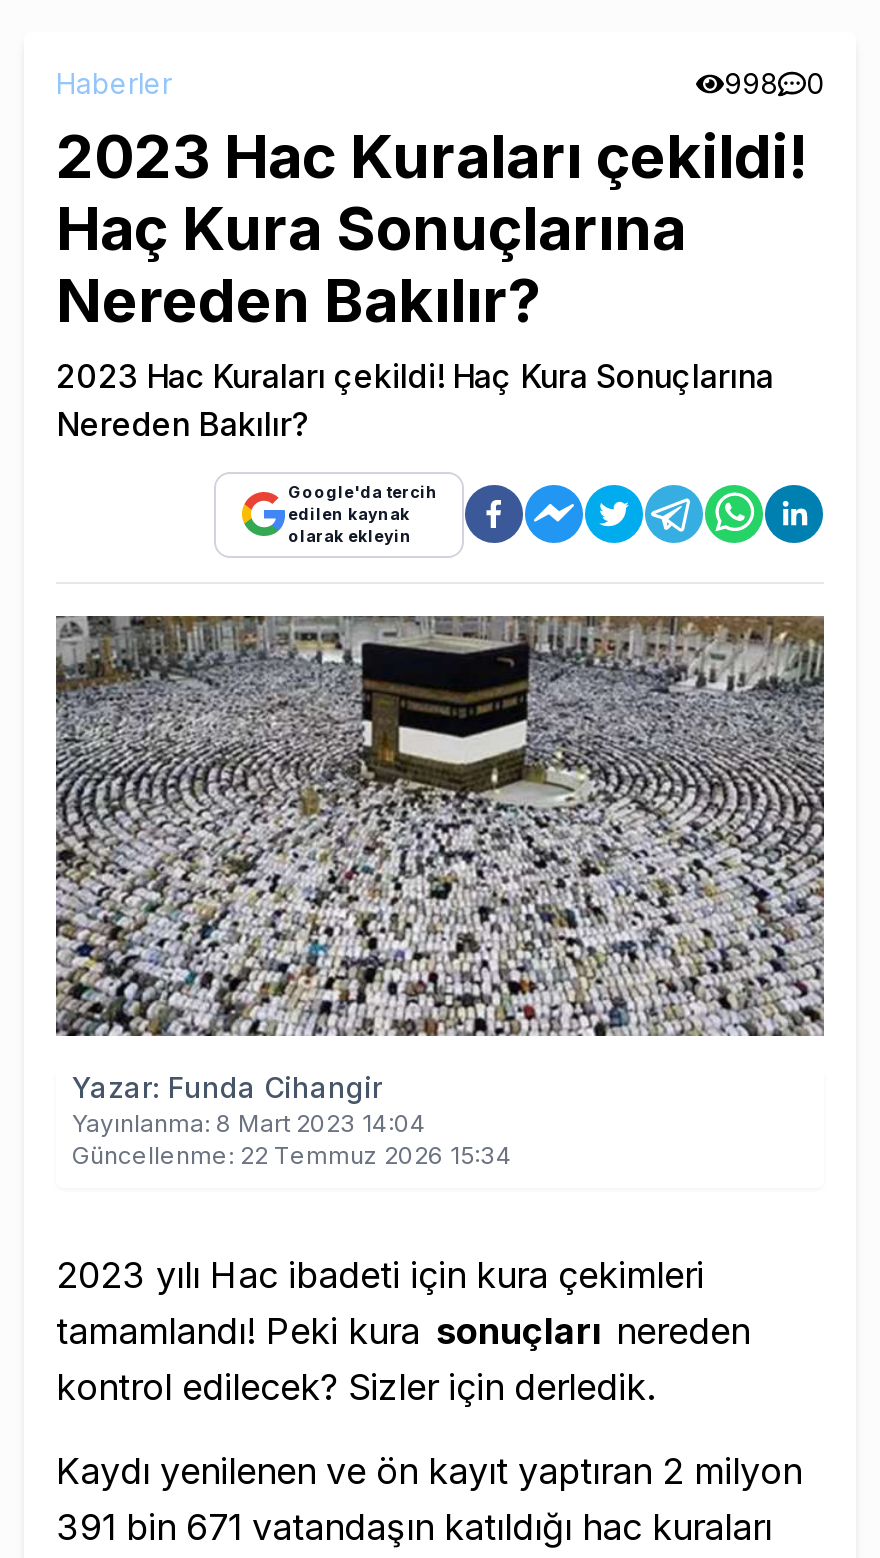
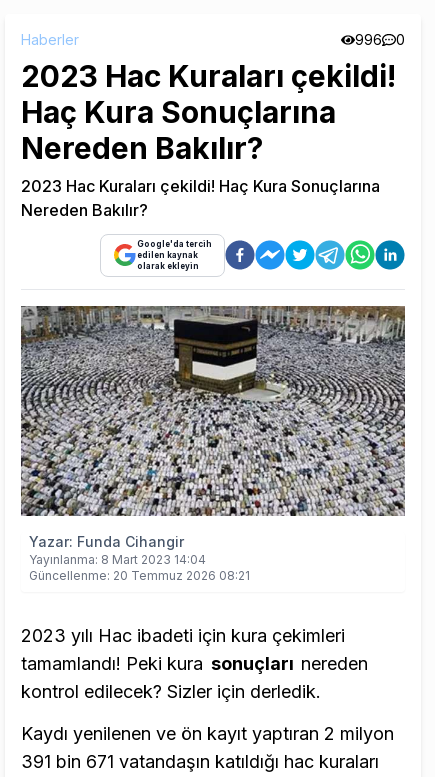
[724,65,824,99] 998 0 -> [355,31,405,48] 996 0
[72,1141,512,1171] Güncellenme: 22 Temmuz 2026 15:34 -> [29,568,250,583] Güncellenme: 20 Temmuz 2026 08:21

